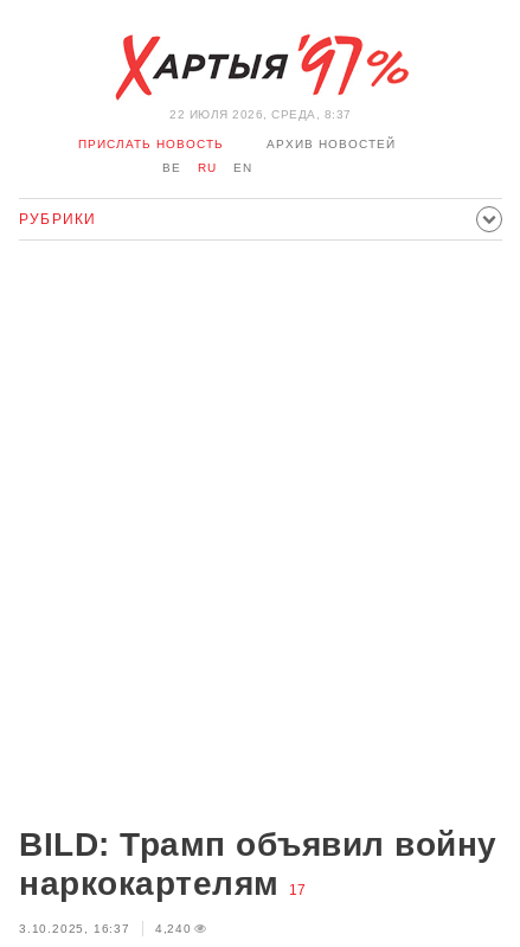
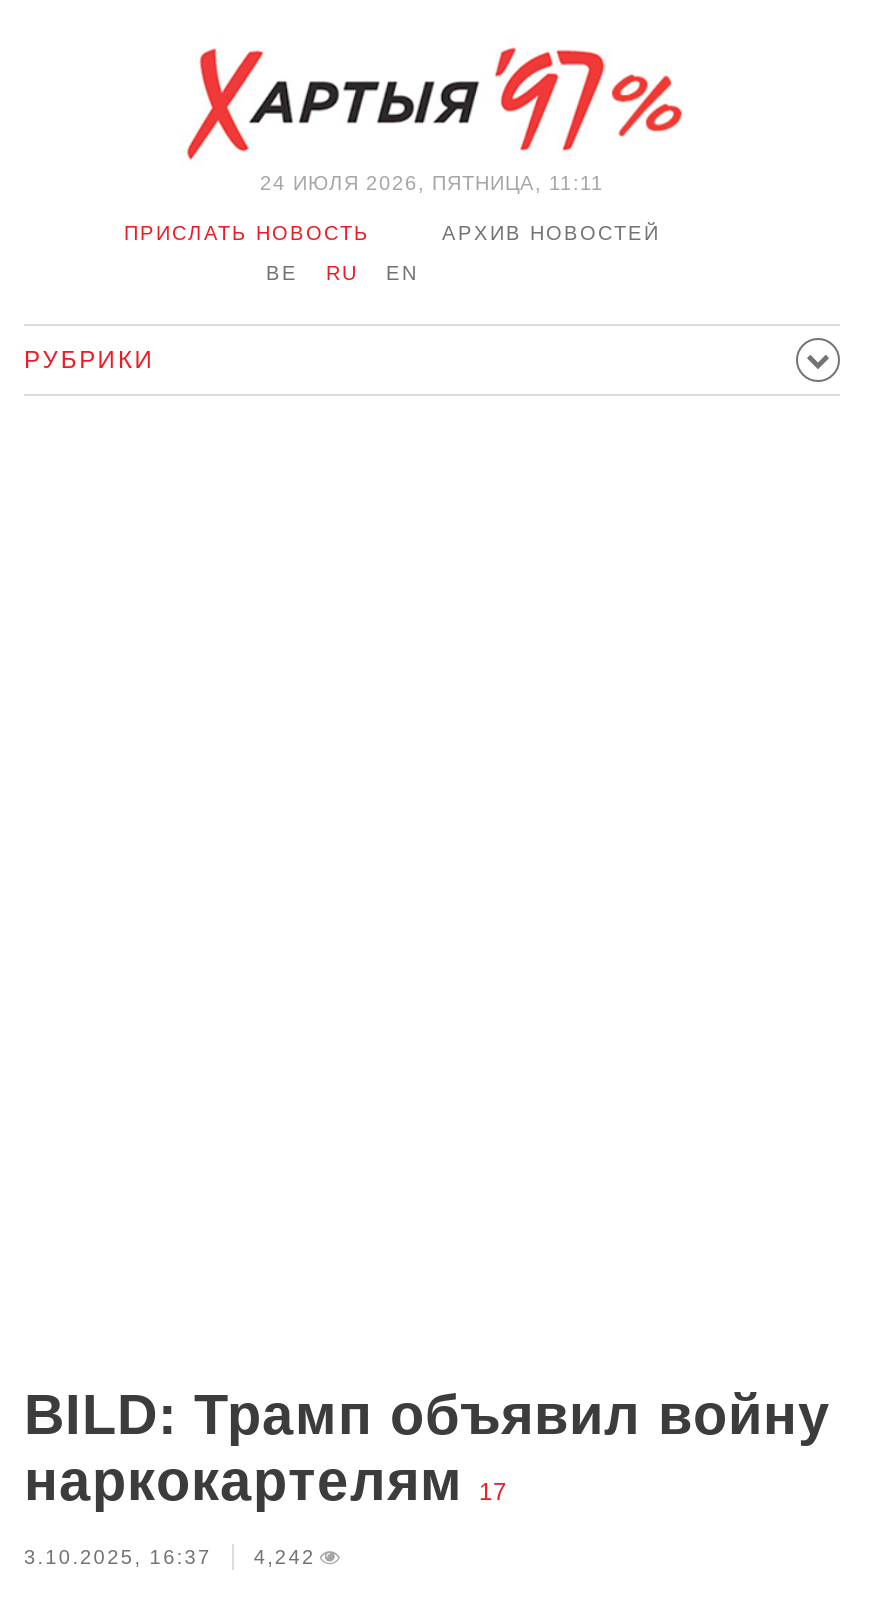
[170,108,352,121] 22 ИЮЛЯ 2026, СРЕДА, 8:37 -> [260,172,604,194] 24 ИЮЛЯ 2026, ПЯТНИЦА, 11:11
[19,922,192,935] 3.10.2025, 16:37 4,240 -> [24,1546,316,1568] 3.10.2025, 16:37 4,242

